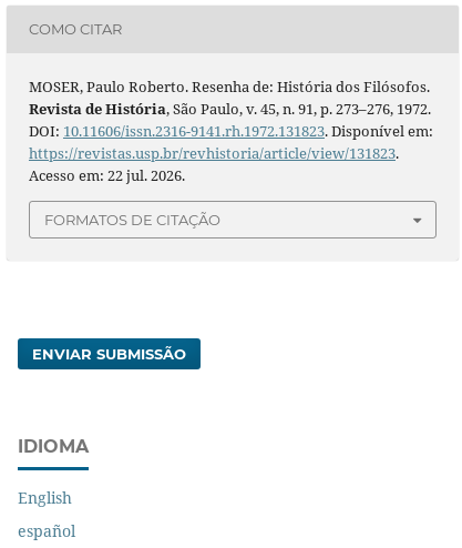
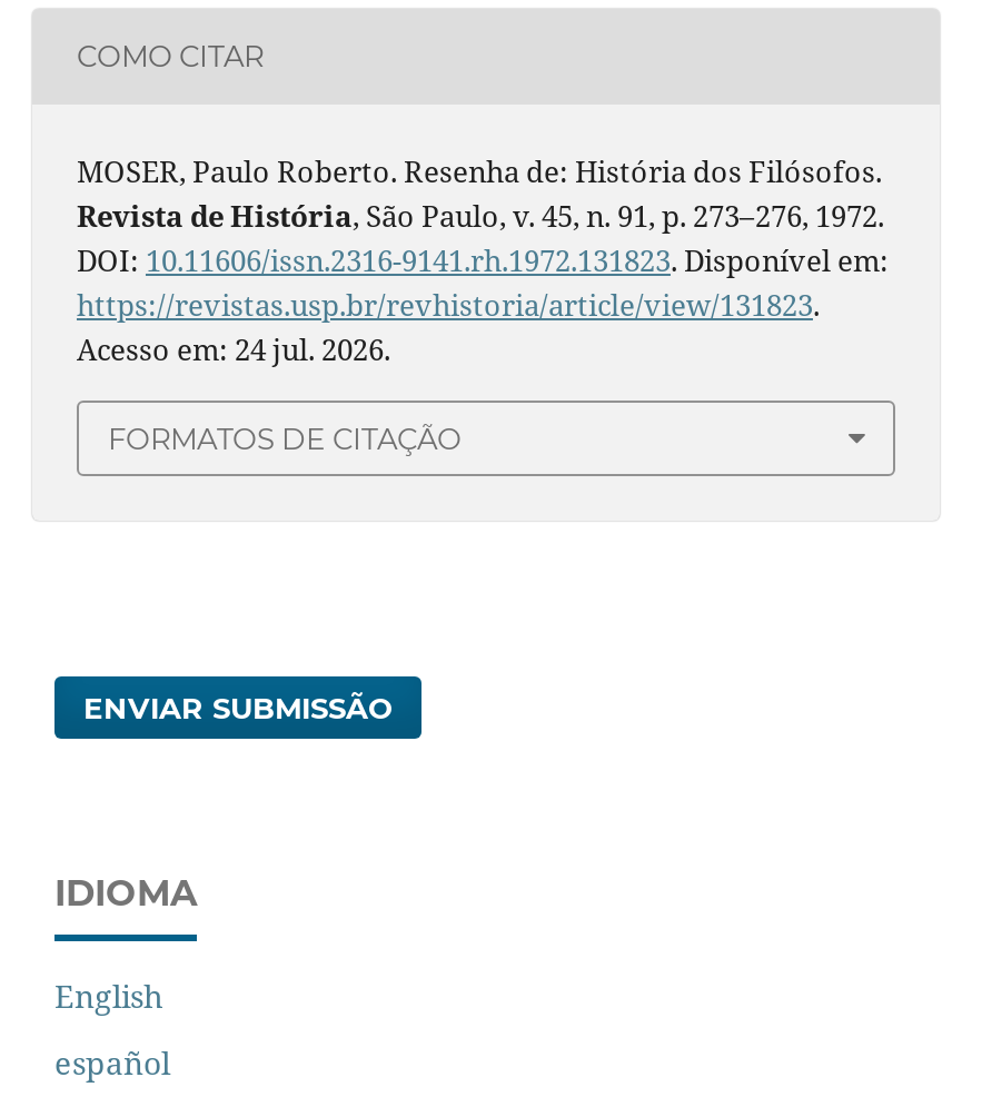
[29,165,185,185] Acesso em: 22 jul. 2026. -> [77,329,390,369] Acesso em: 24 jul. 2026.

